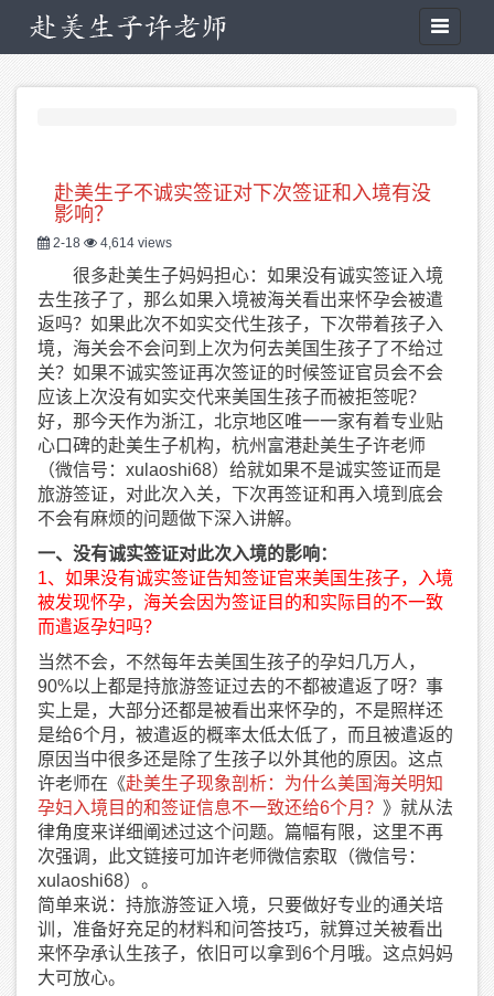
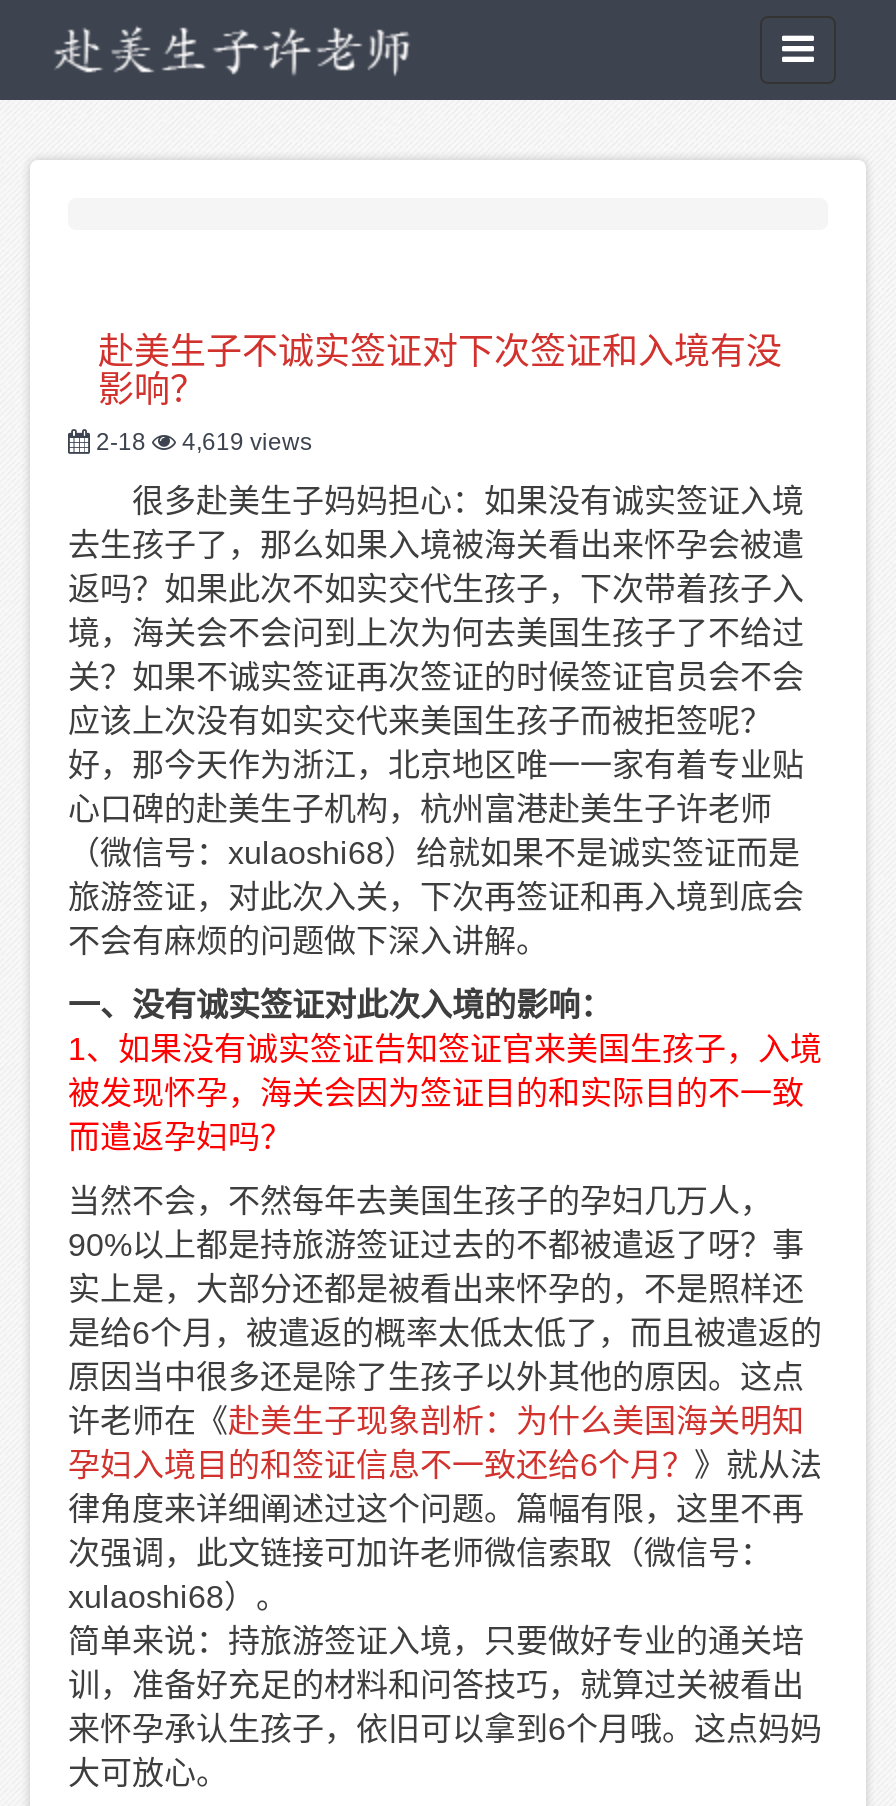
[50,235,172,251] 2-18 4,614 views -> [90,428,312,456] 2-18 4,619 views

